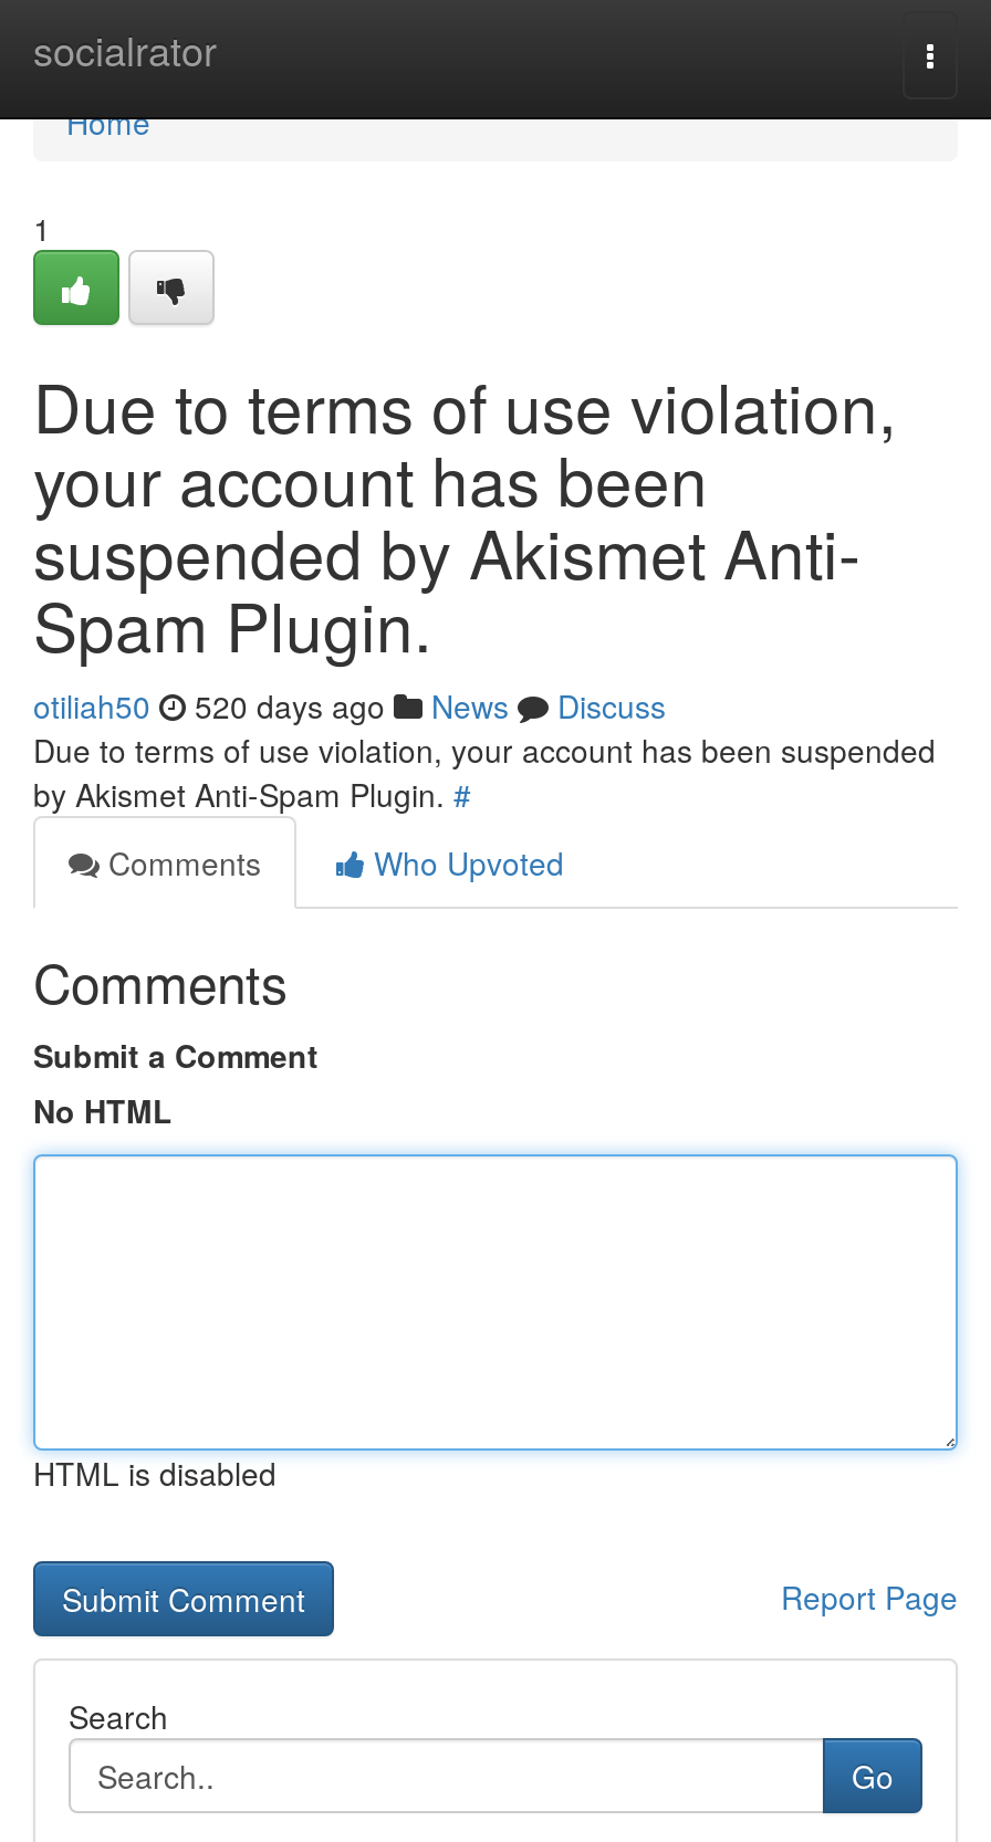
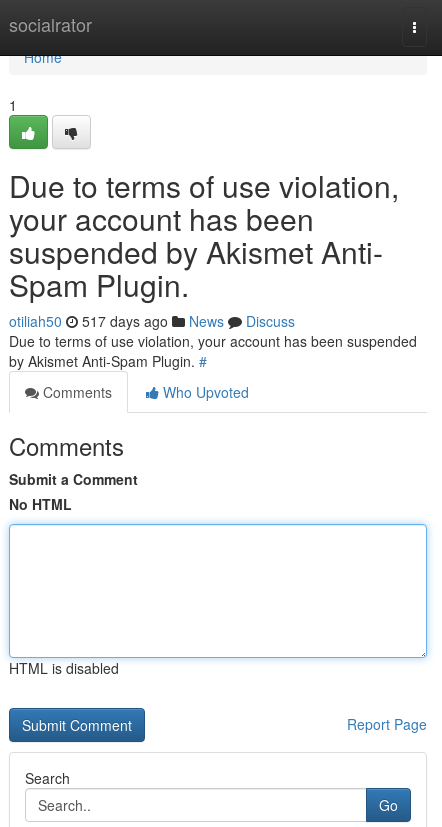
[33,683,666,728] otiliah50 520 days ago News Discuss -> [9,311,295,331] otiliah50 517 days ago News Discuss

